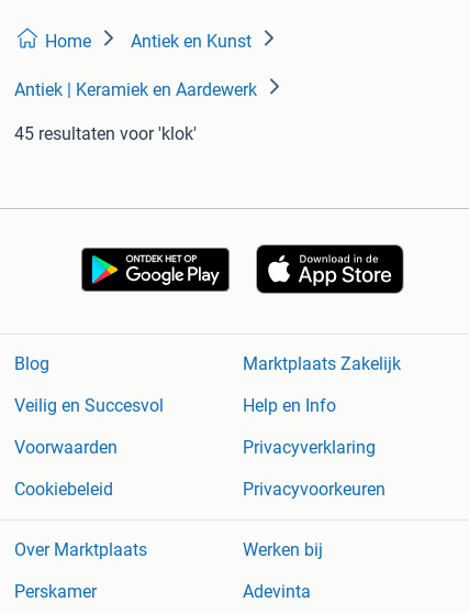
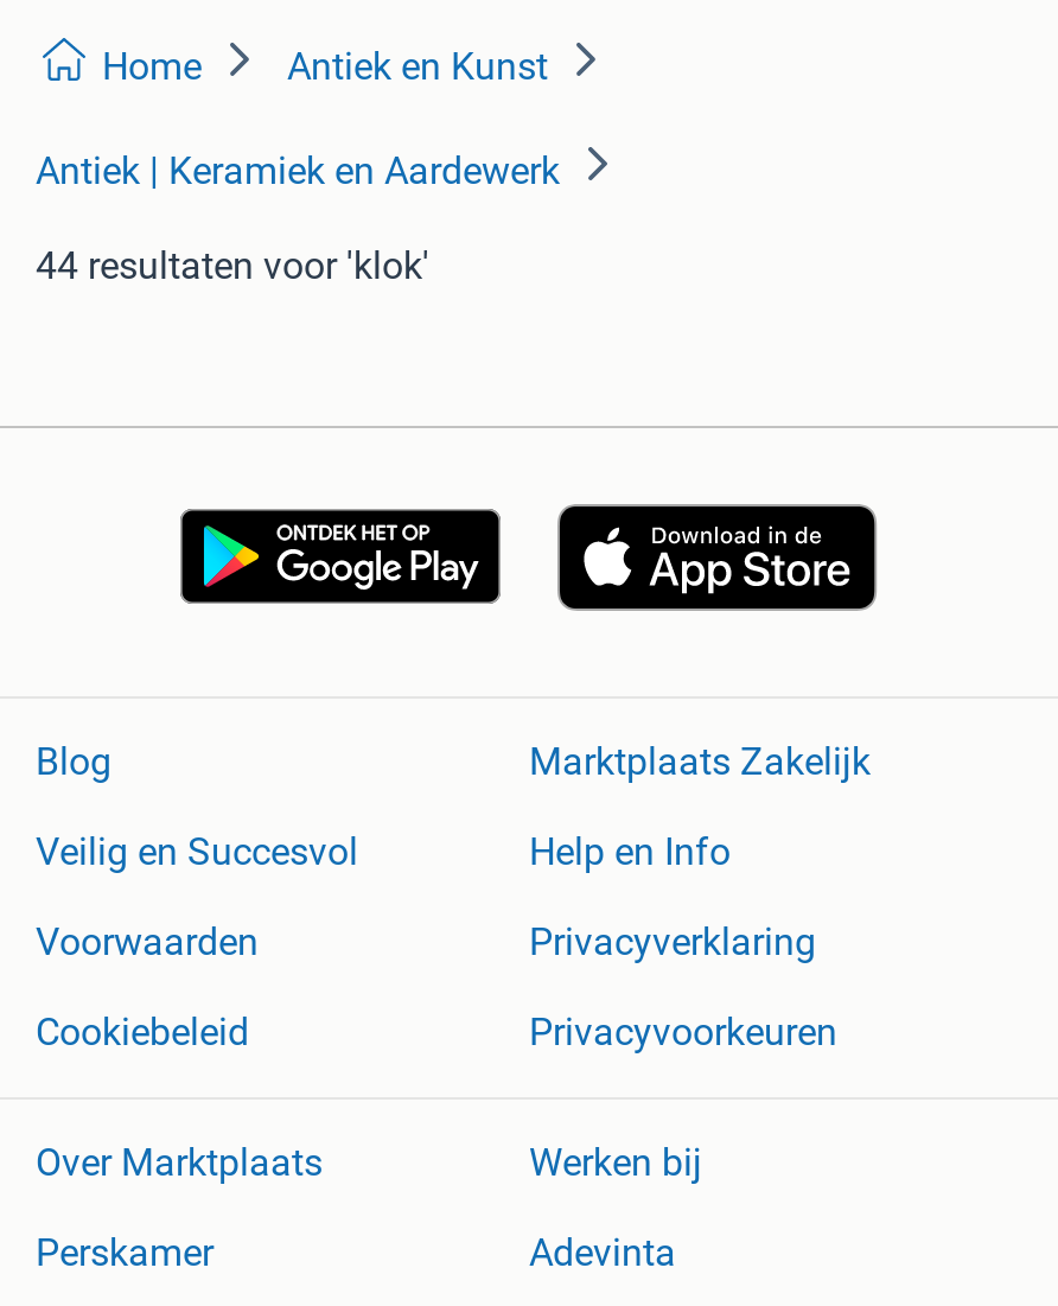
[14,123,197,144] 45 resultaten voor 'klok' -> [36,243,429,288] 44 resultaten voor 'klok'

